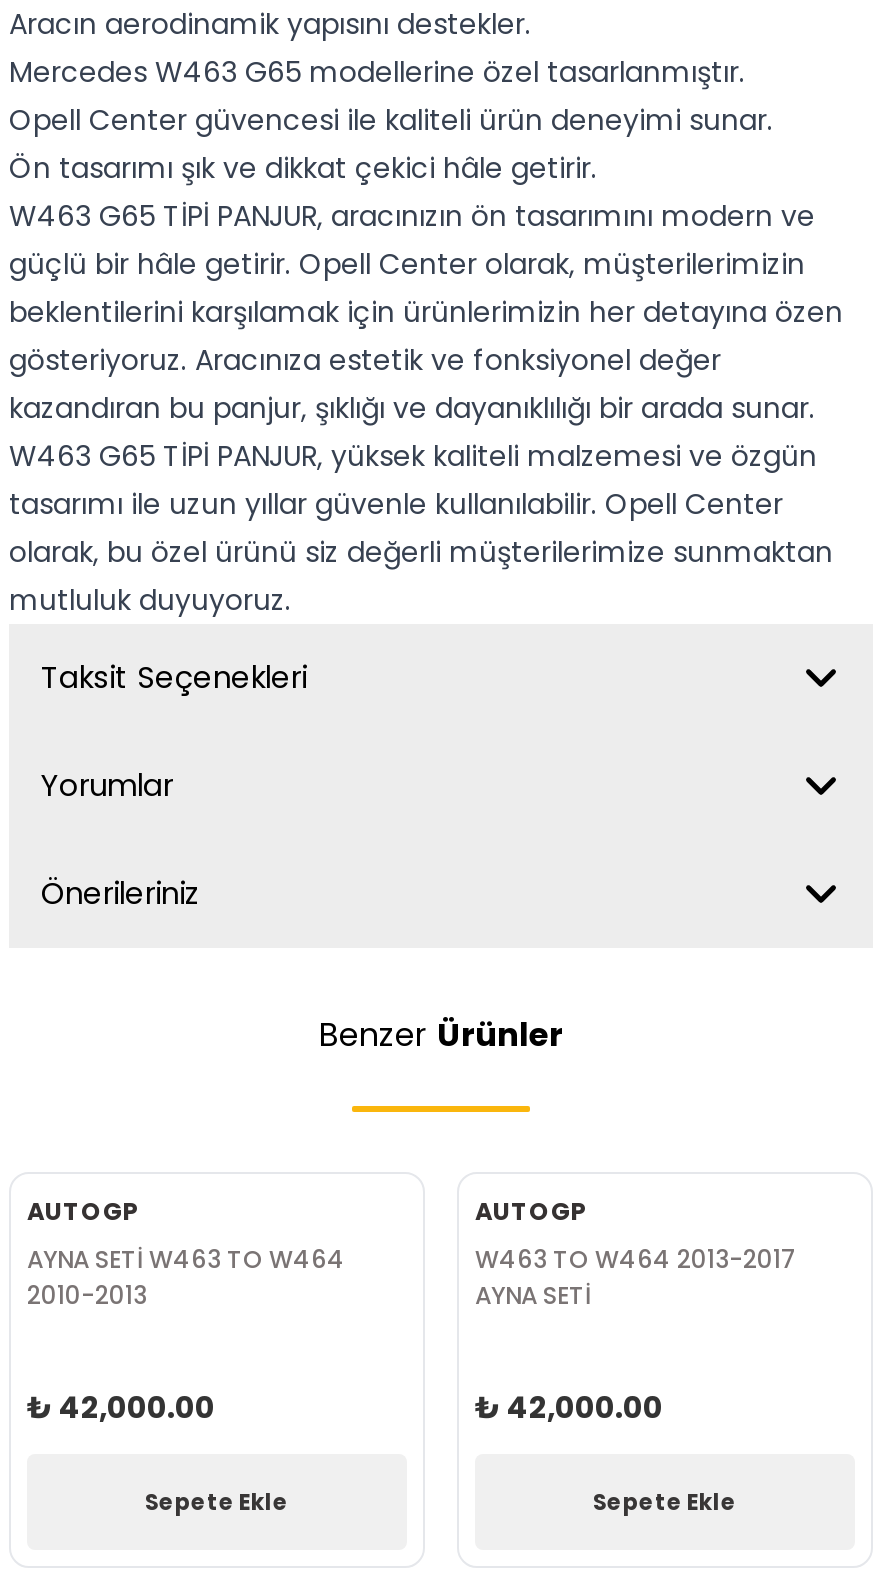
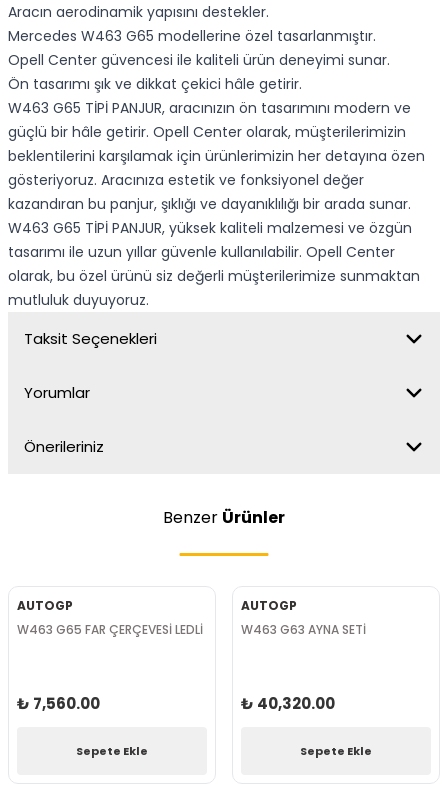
[27,1242,345,1312] AYNA SETİ W463 TO W464 | 2010-2013 -> [17,621,203,638] W463 G65 FAR ÇERÇEVESİ LEDLİ
[475,1242,797,1312] W463 TO W464 2013-2017 | AYNA SETİ -> [241,621,366,638] W463 G63 AYNA SETİ
[27,1386,215,1428] ₺ 42,000.00 -> [17,693,100,714] ₺ 7,560.00
[475,1386,663,1428] ₺ 42,000.00 -> [241,693,335,714] ₺ 40,320.00

